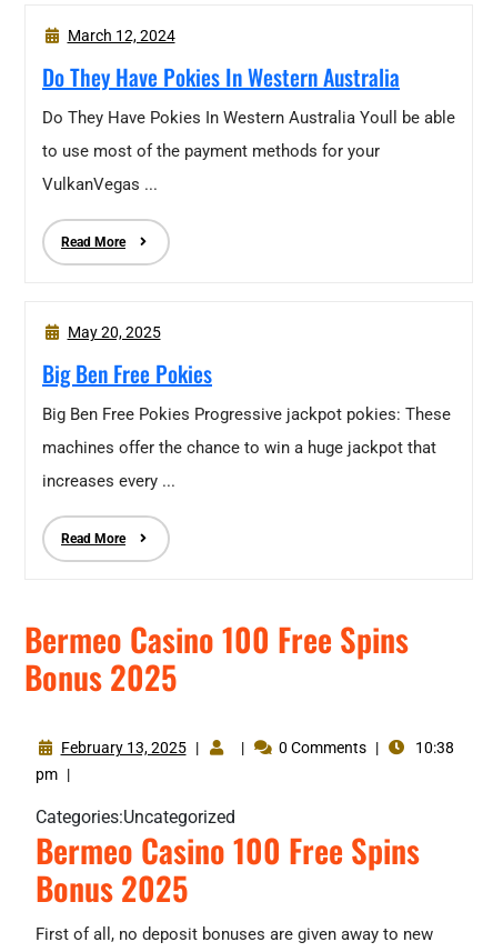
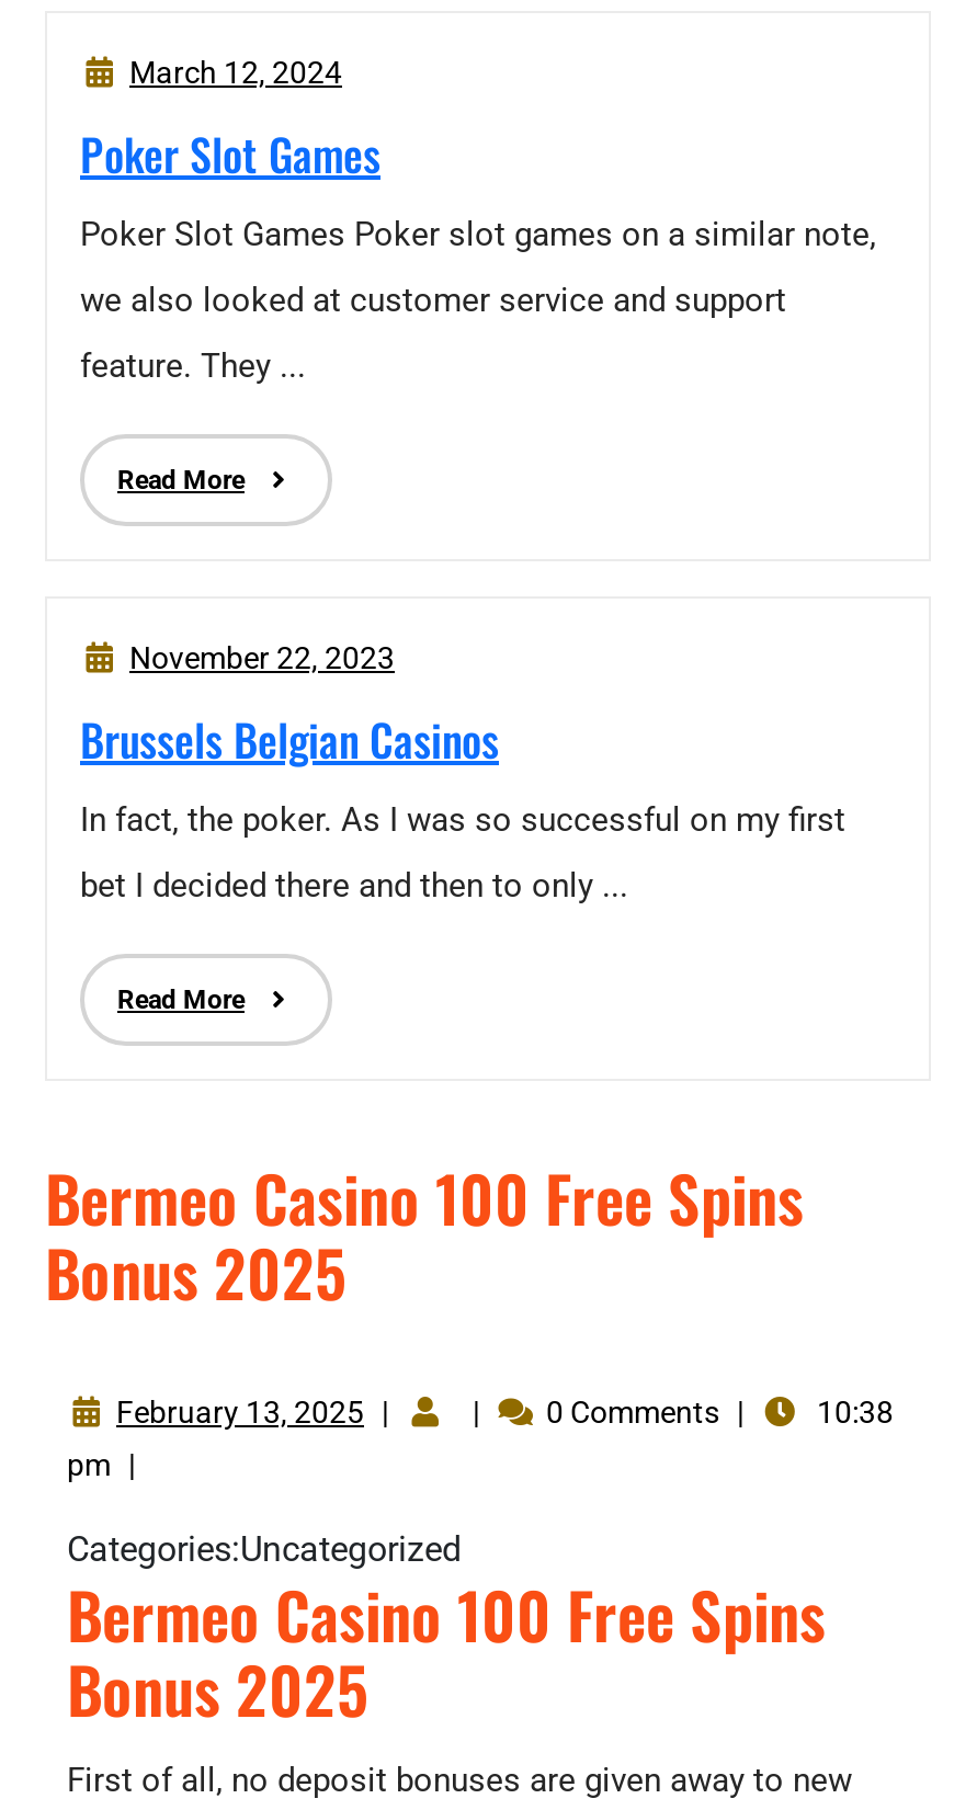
[42,60,455,128] Do They Have Pokies In Western Australia | Do They Have Pokies In Western Australia Youll be able -> [80,121,876,254] Poker Slot Games | Poker Slot Games Poker slot games on a similar note,
[42,141,380,161] to use most of the payment methods for your -> [80,281,786,320] we also looked at customer service and support
[42,174,158,194] VulkanVegas ... -> [80,346,306,386] feature. They ...
[42,323,451,491] May 20, 2025 | Big Ben Free Pokies | Big Ben Free Pokies Progressive jackpot pokies: These | machines offer the chance to win a huge jackpot that | increases every ... -> [80,640,845,906] November 22, 2023 | Brussels Belgian Casinos | In fact, the poker. As I was so successful on my first | bet I decided there and then to only ...

